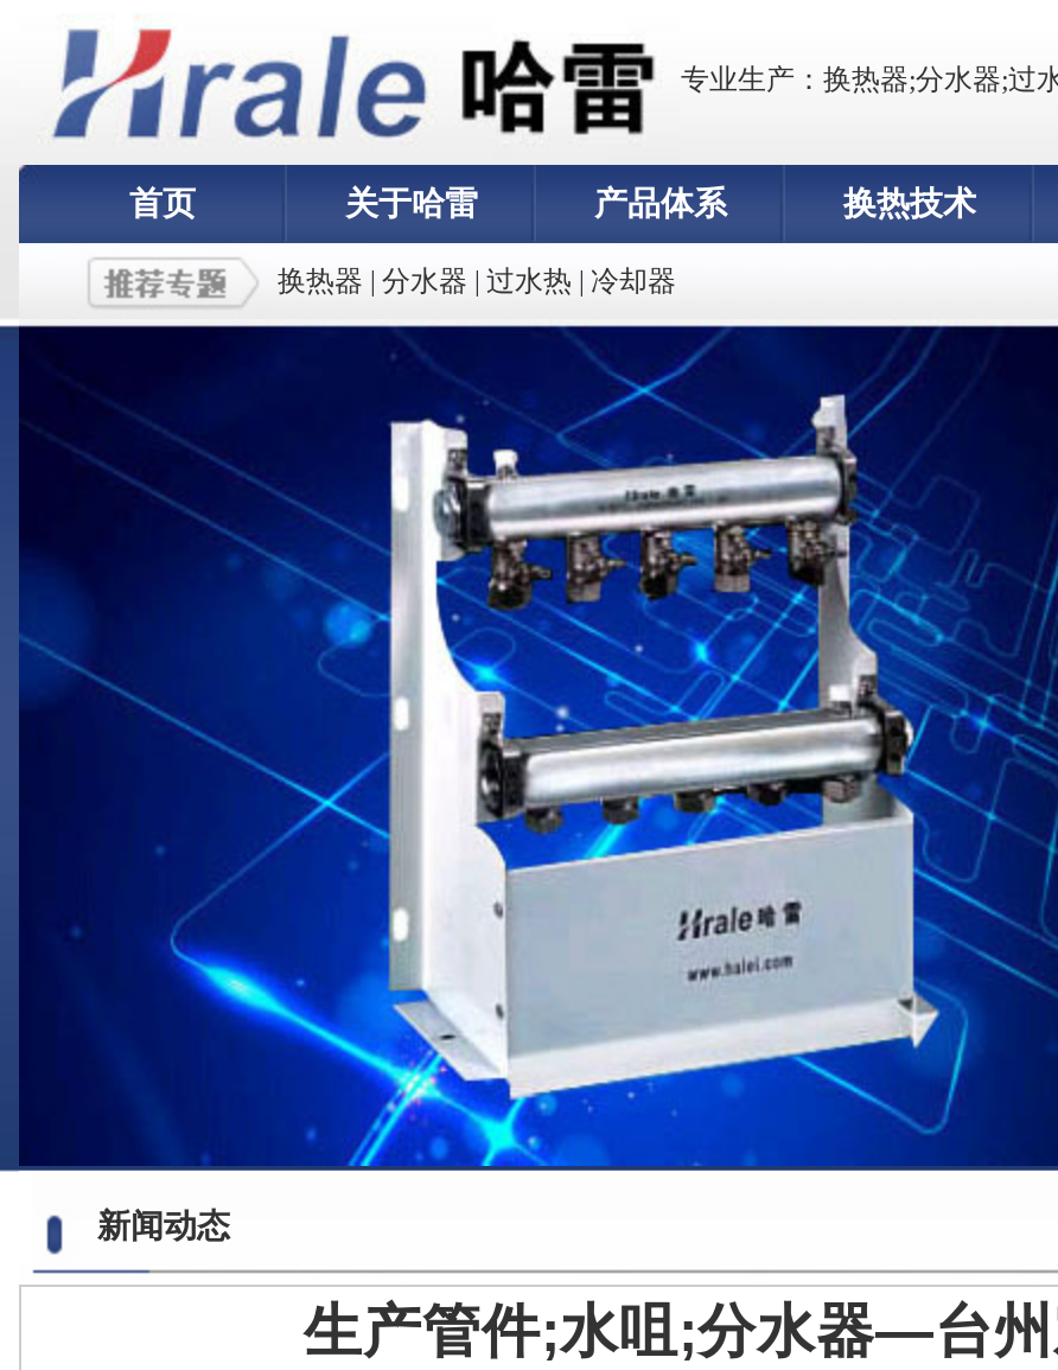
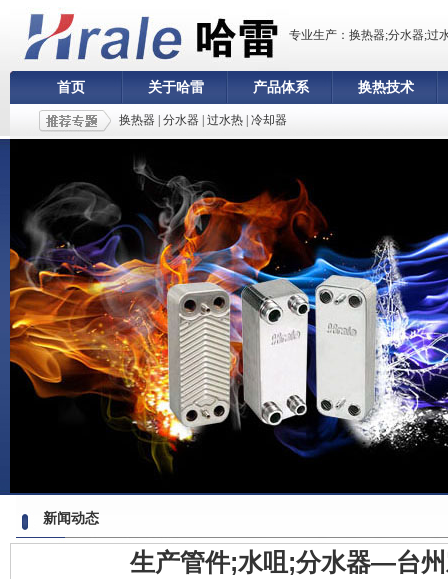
[19,324,1051,1168] [image] -> [9,139,445,494] [image]

